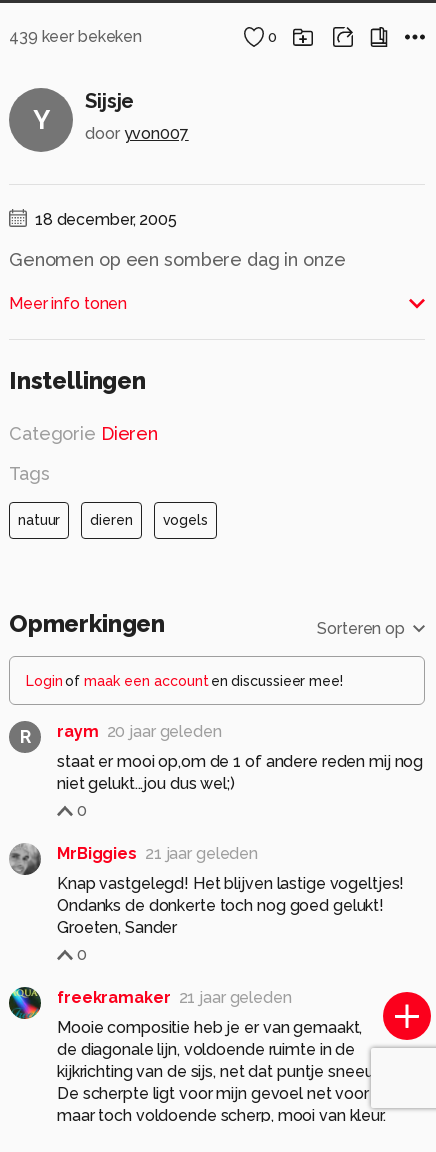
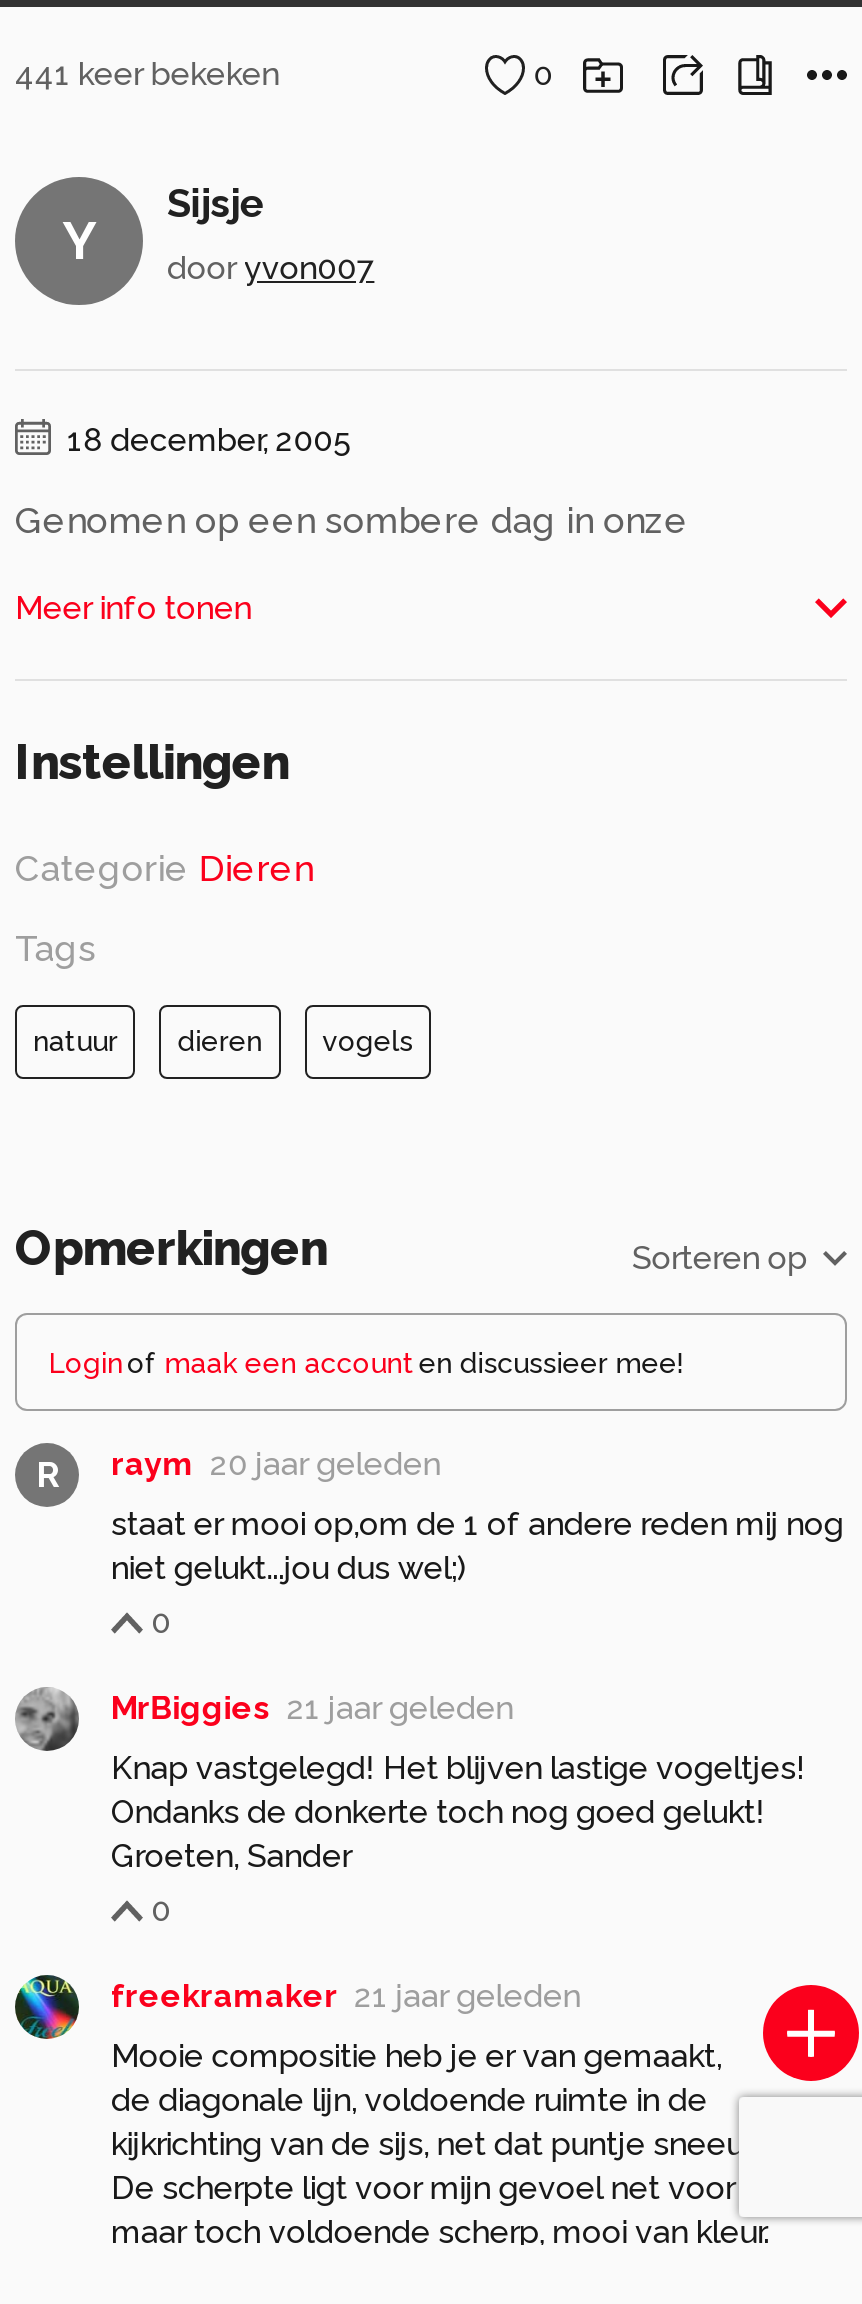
[9,27,142,46] 439 keer bekeken -> [15,55,279,93] 441 keer bekeken

